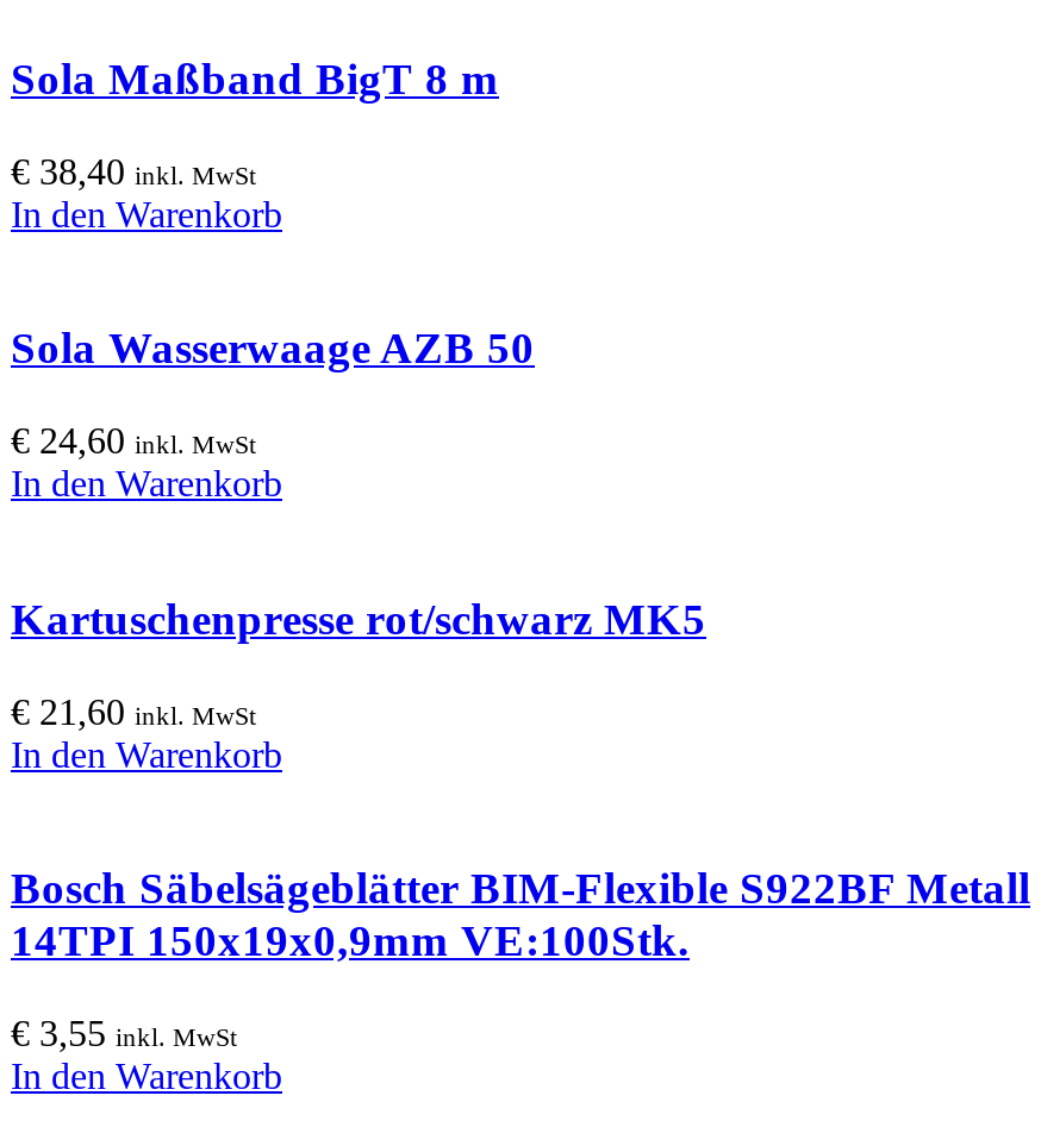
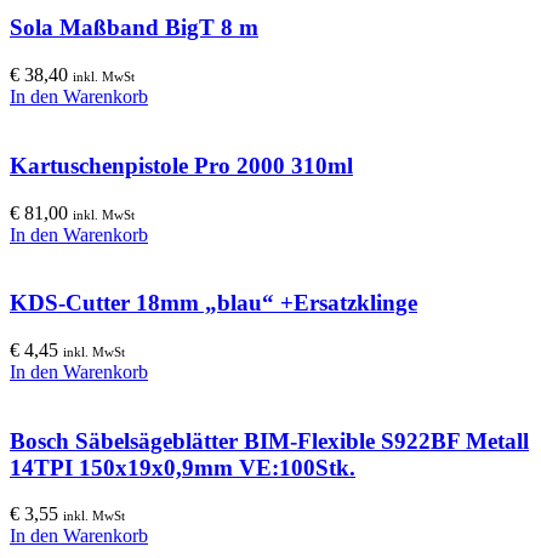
[11,323,535,373] Sola Wasserwaage AZB 50 -> [10,153,353,178] Kartuschenpistole Pro 2000 310ml
[11,420,256,461] €24,60 inkl. MwSt -> [10,202,135,223] €81,00 inkl. MwSt
[11,593,706,643] Kartuschenpresse rot/schwarz MK5 -> [10,290,417,316] KDS-Cutter 18mm „blau“ +Ersatzklinge
[11,690,256,730] €21,60 inkl. MwSt -> [10,340,125,360] €4,45 inkl. MwSt

